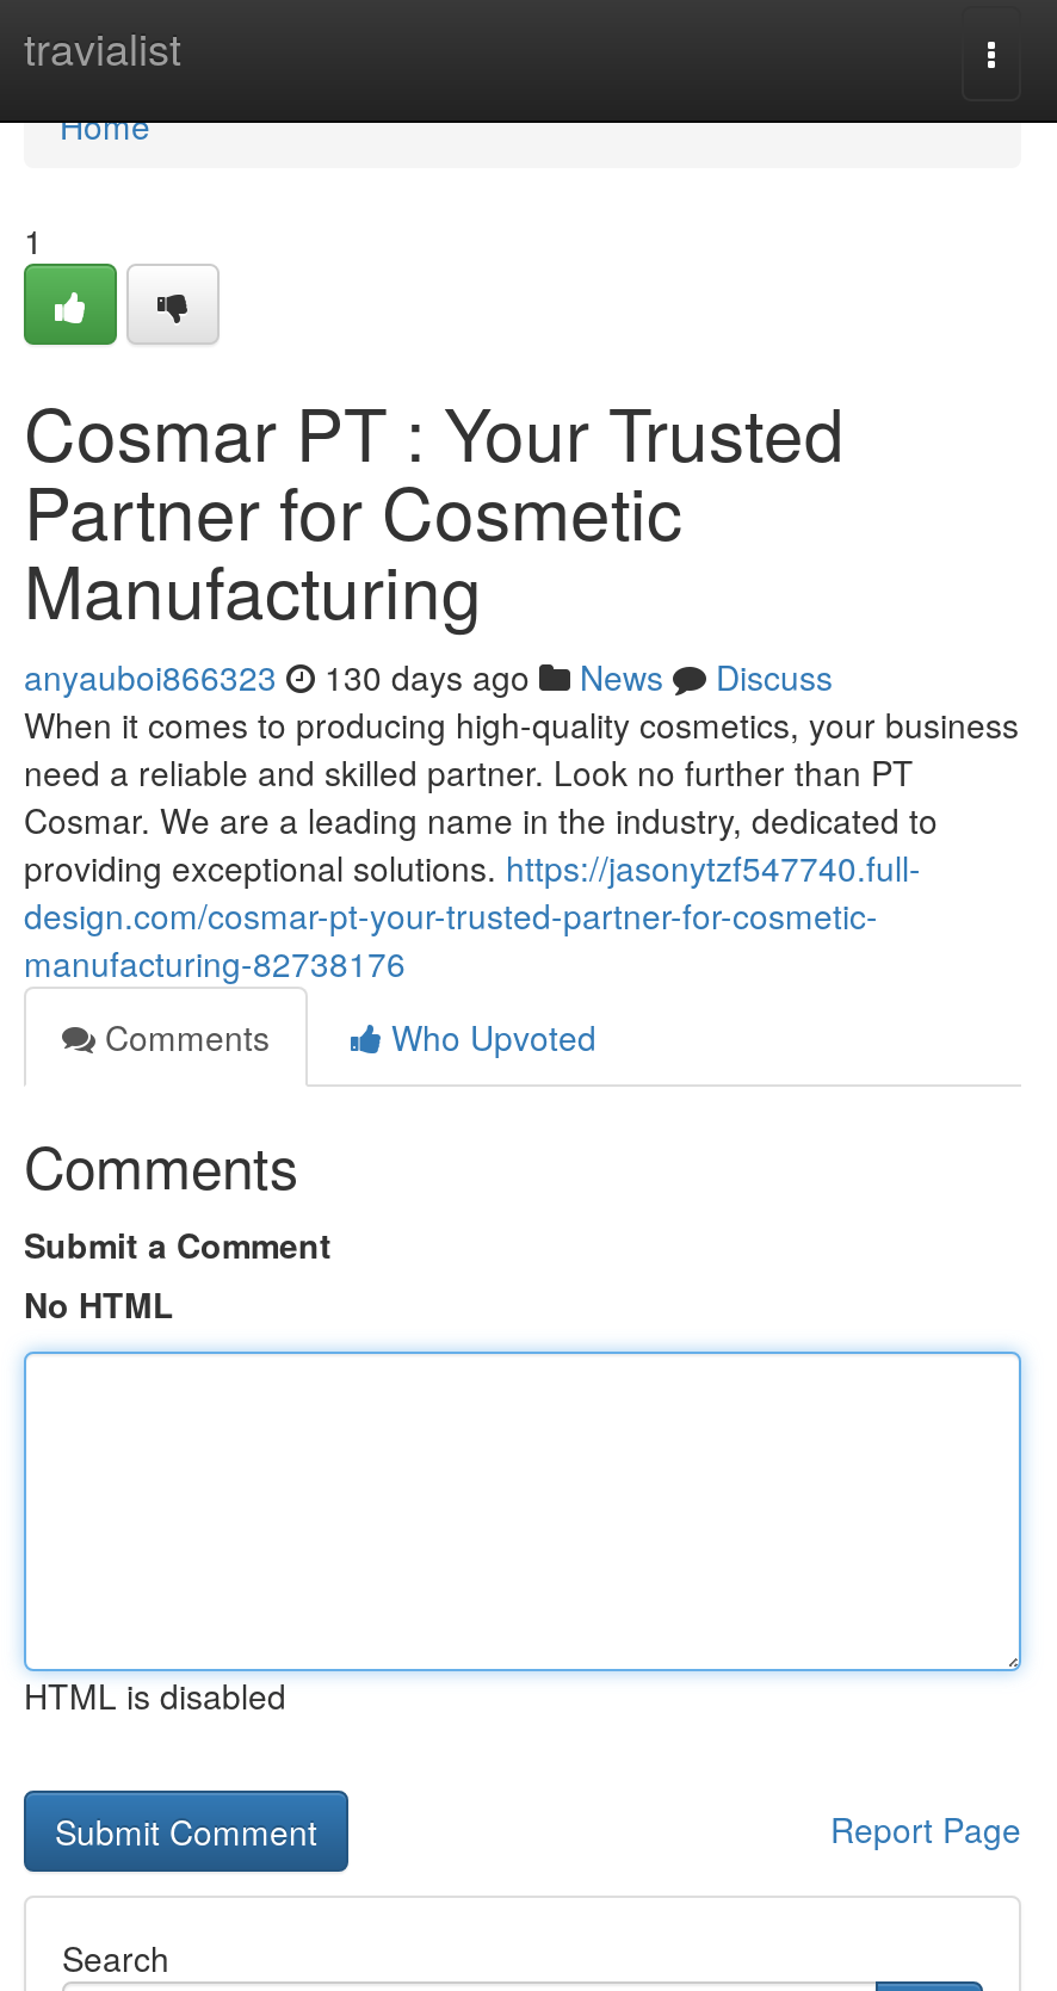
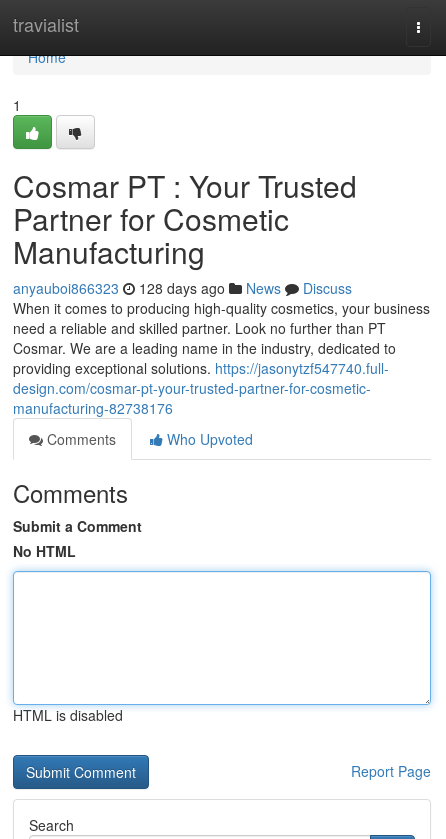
[24,653,833,700] anyauboi866323 130 days ago News Discuss -> [13,278,352,298] anyauboi866323 128 days ago News Discuss

